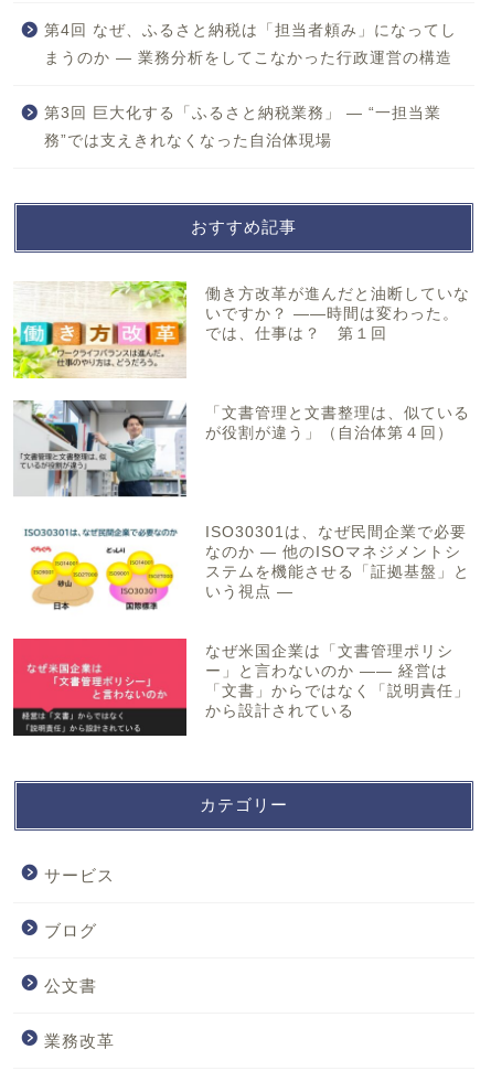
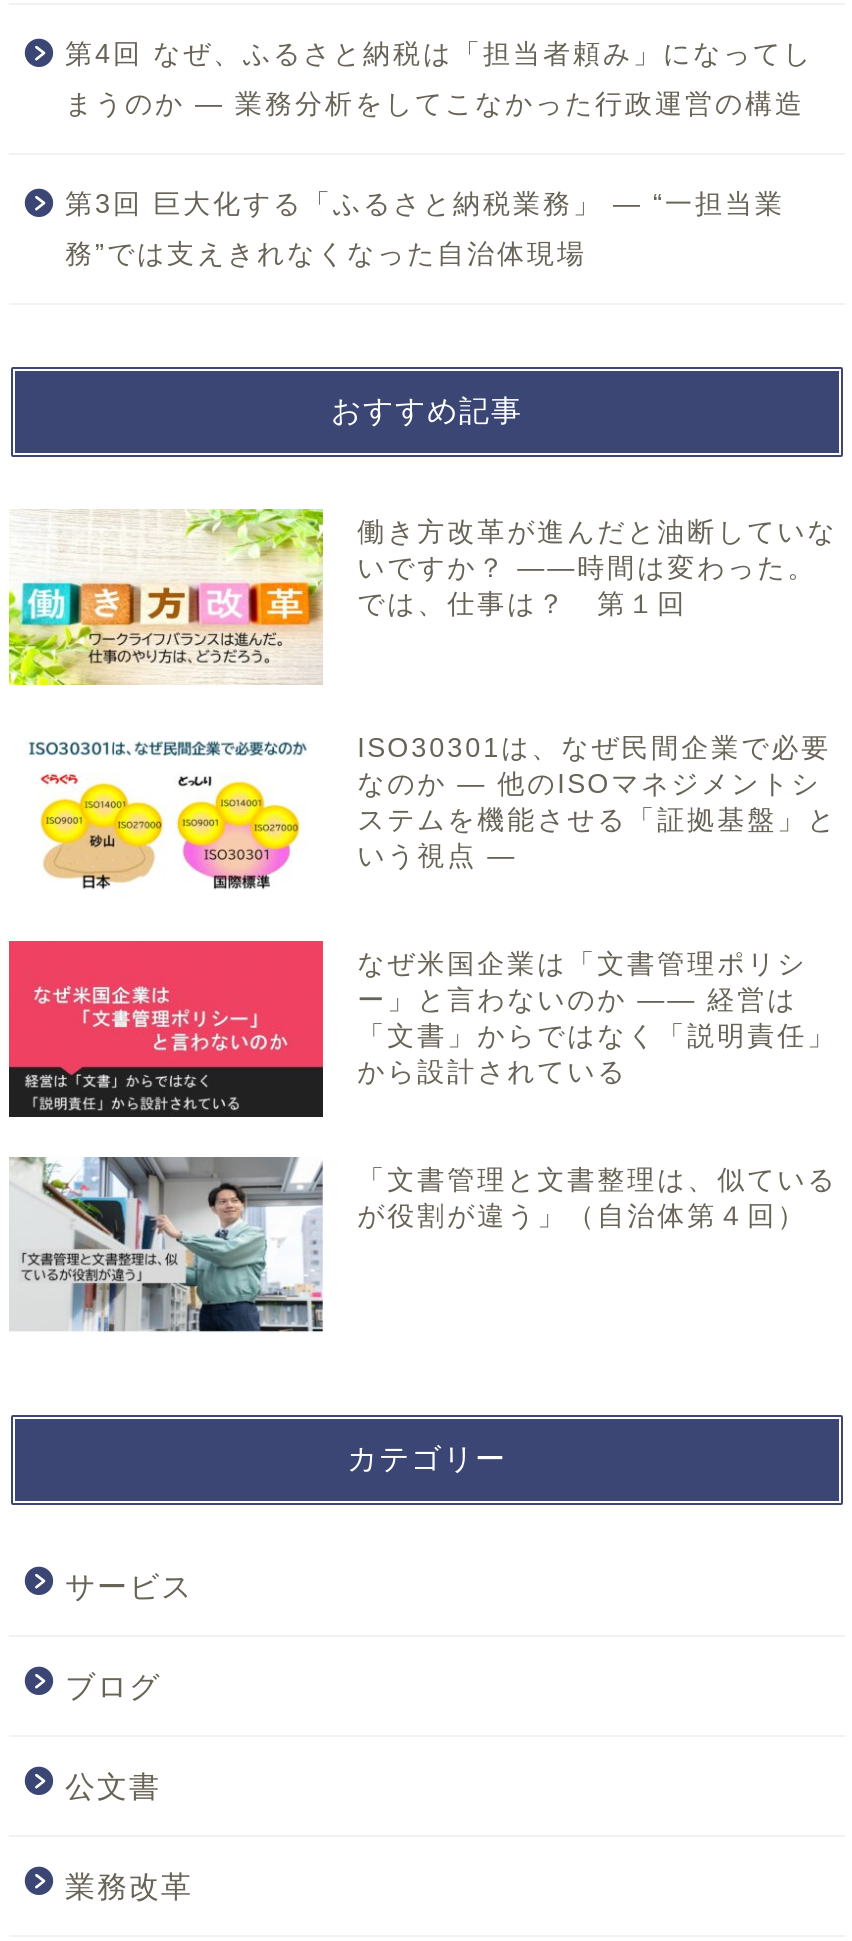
moved [14,399,470,497] -> [9,1155,837,1333]: [image] | 「文書管理と文書整理は、似ている | が役割が違う」（自治体第４回）
moved [29,526,470,719] -> [37,737,837,1087]: [image] | なのか ― 他のISOマネジメントシ | ステムを機能させる「証拠基盤」と | いう視点 ― | なぜ米国企業は「文書管理ポリシ | 「文書」からではなく「説明責任」 | から設計されている

